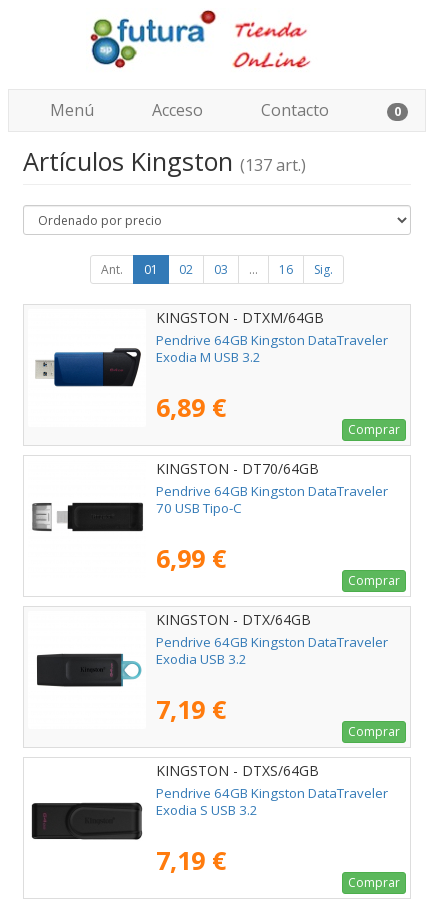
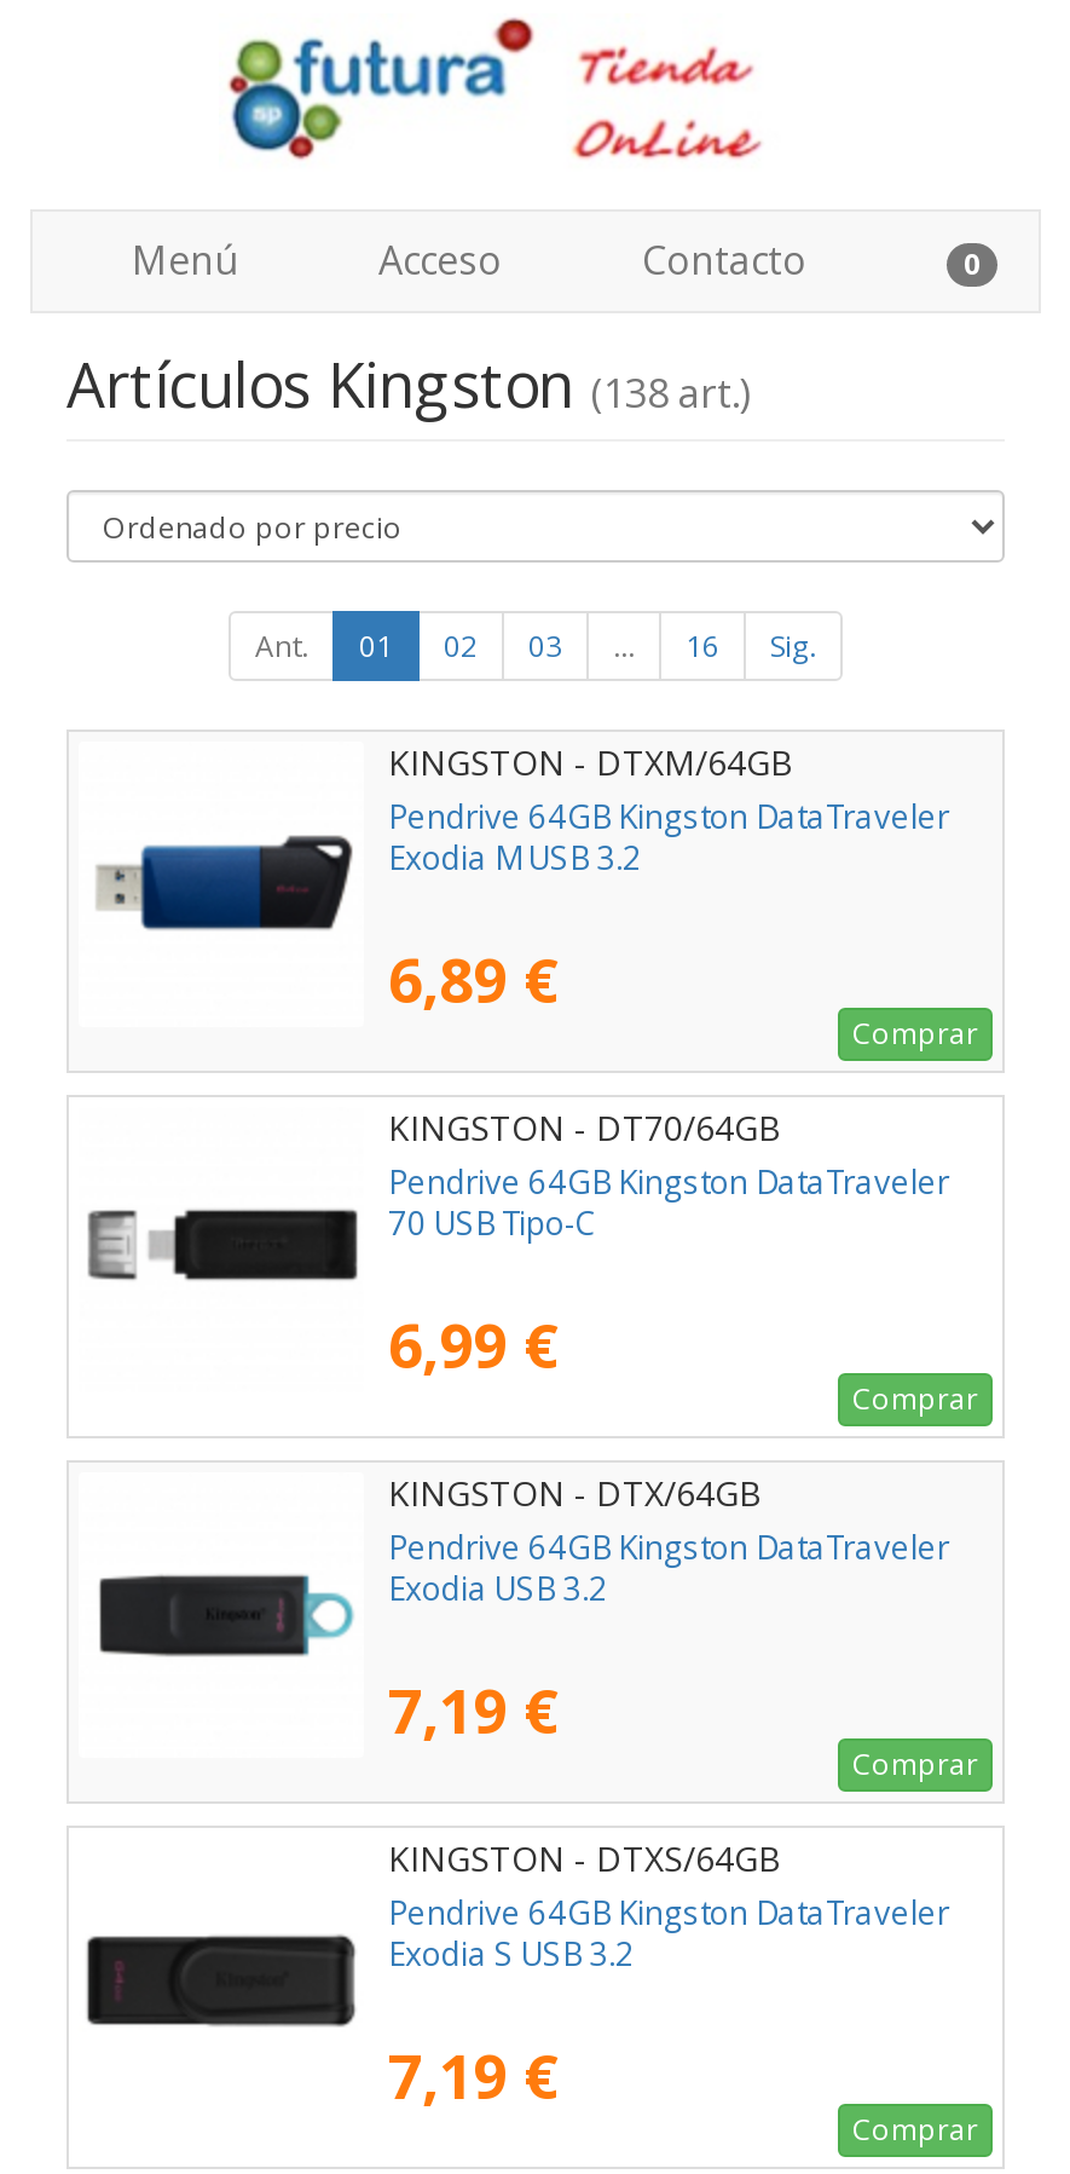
[23,144,306,178] Artículos Kingston (137 art.) -> [66,342,751,425] Artículos Kingston (138 art.)

